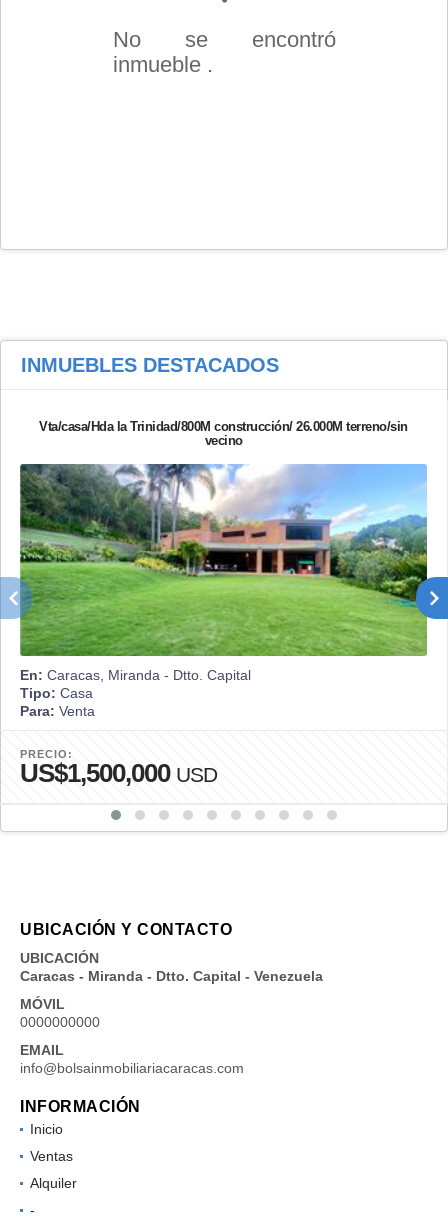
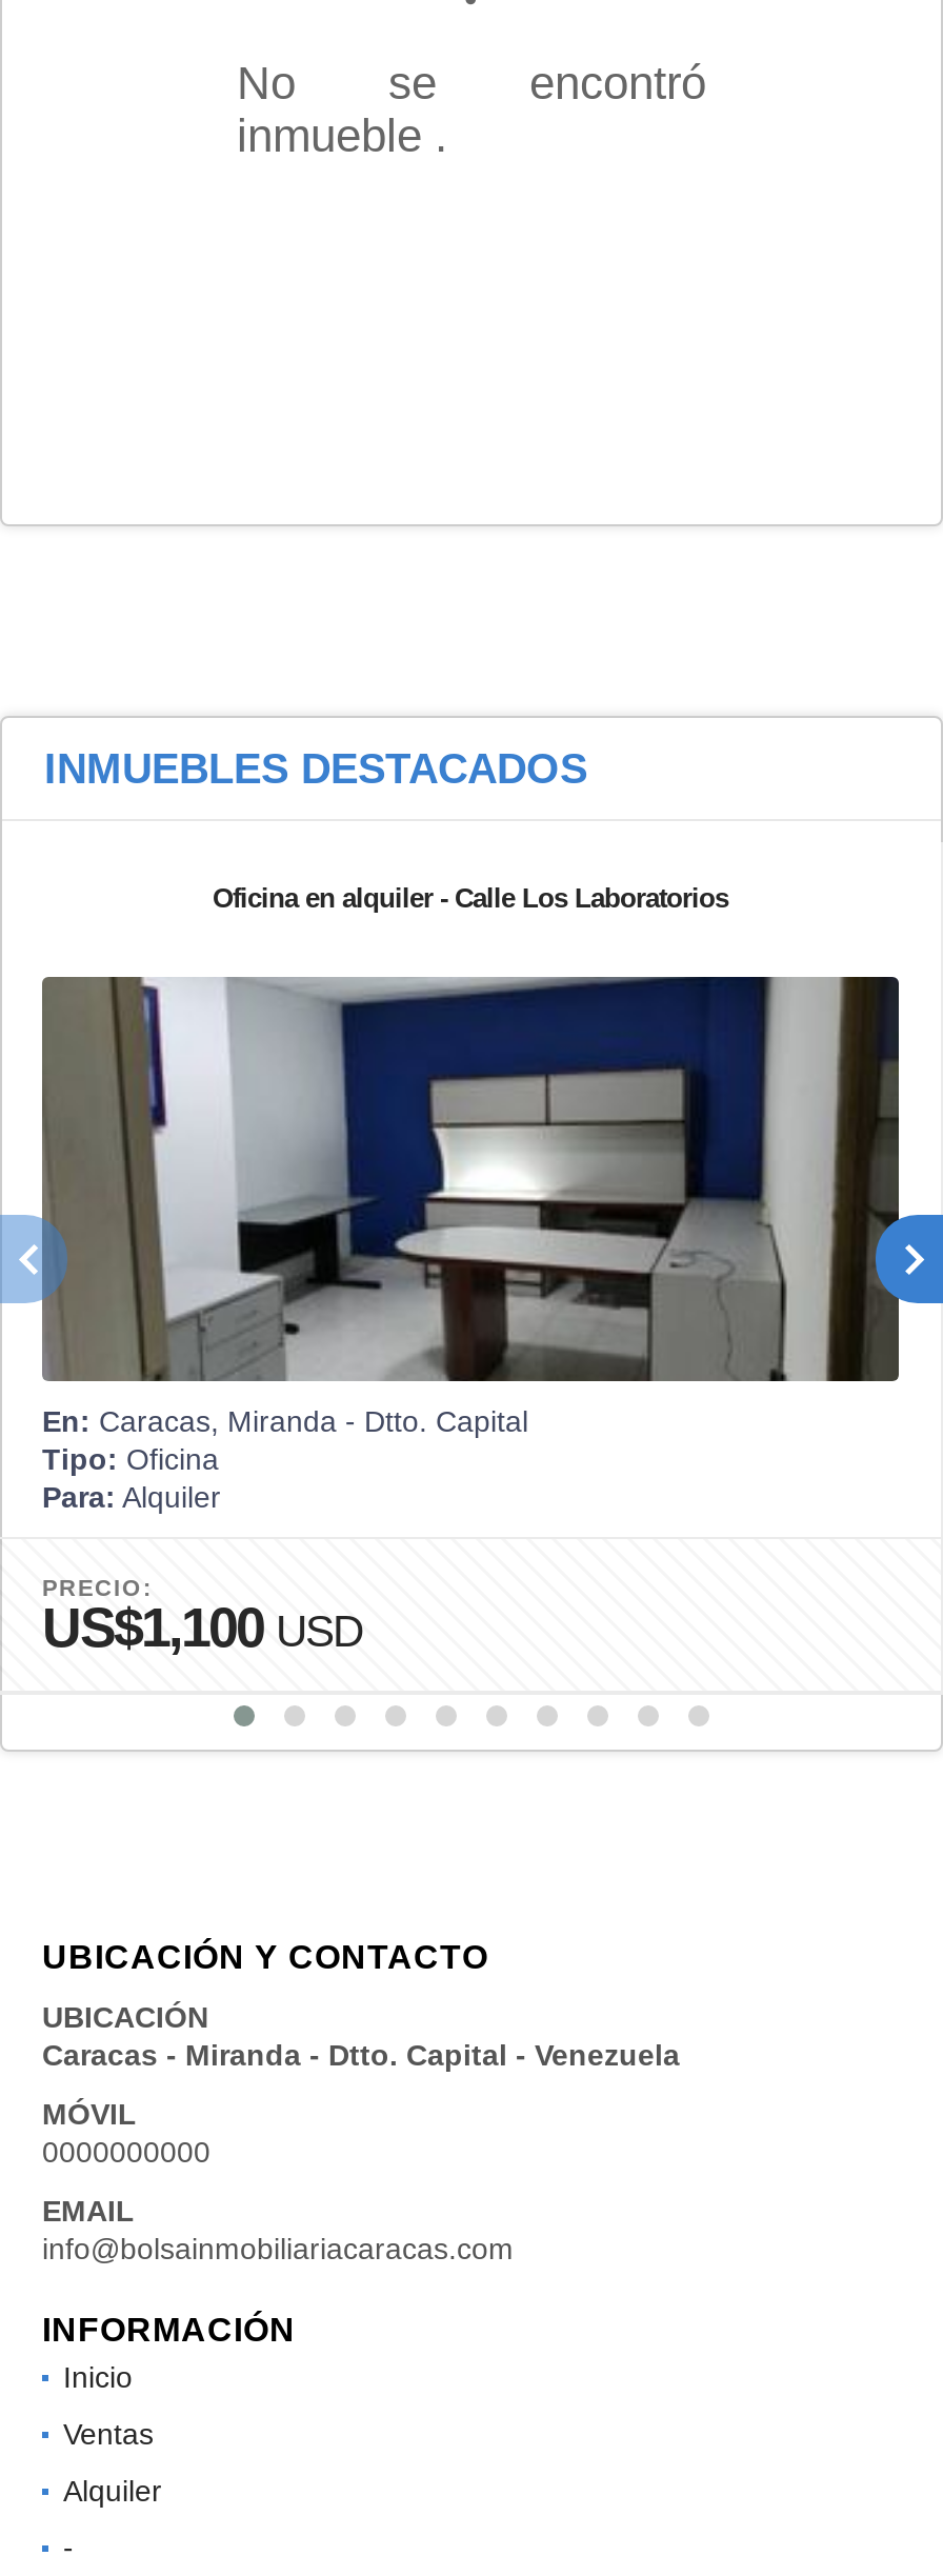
[39,419,408,448] Vta/casa/Hda la Trinidad/800M construcción/ 26.000M terreno/sin | vecino -> [213,882,728,913] Oficina en alquiler - Calle Los Laboratorios
[19,463,428,701] [image] | Tipo: Casa -> [42,975,901,1475] [image] | Tipo: Oficina
[20,703,95,719] Para: Venta -> [42,1480,221,1513] Para: Alquiler
[20,758,217,788] US$1,500,000 USD -> [42,1595,362,1659] US$1,100 USD

